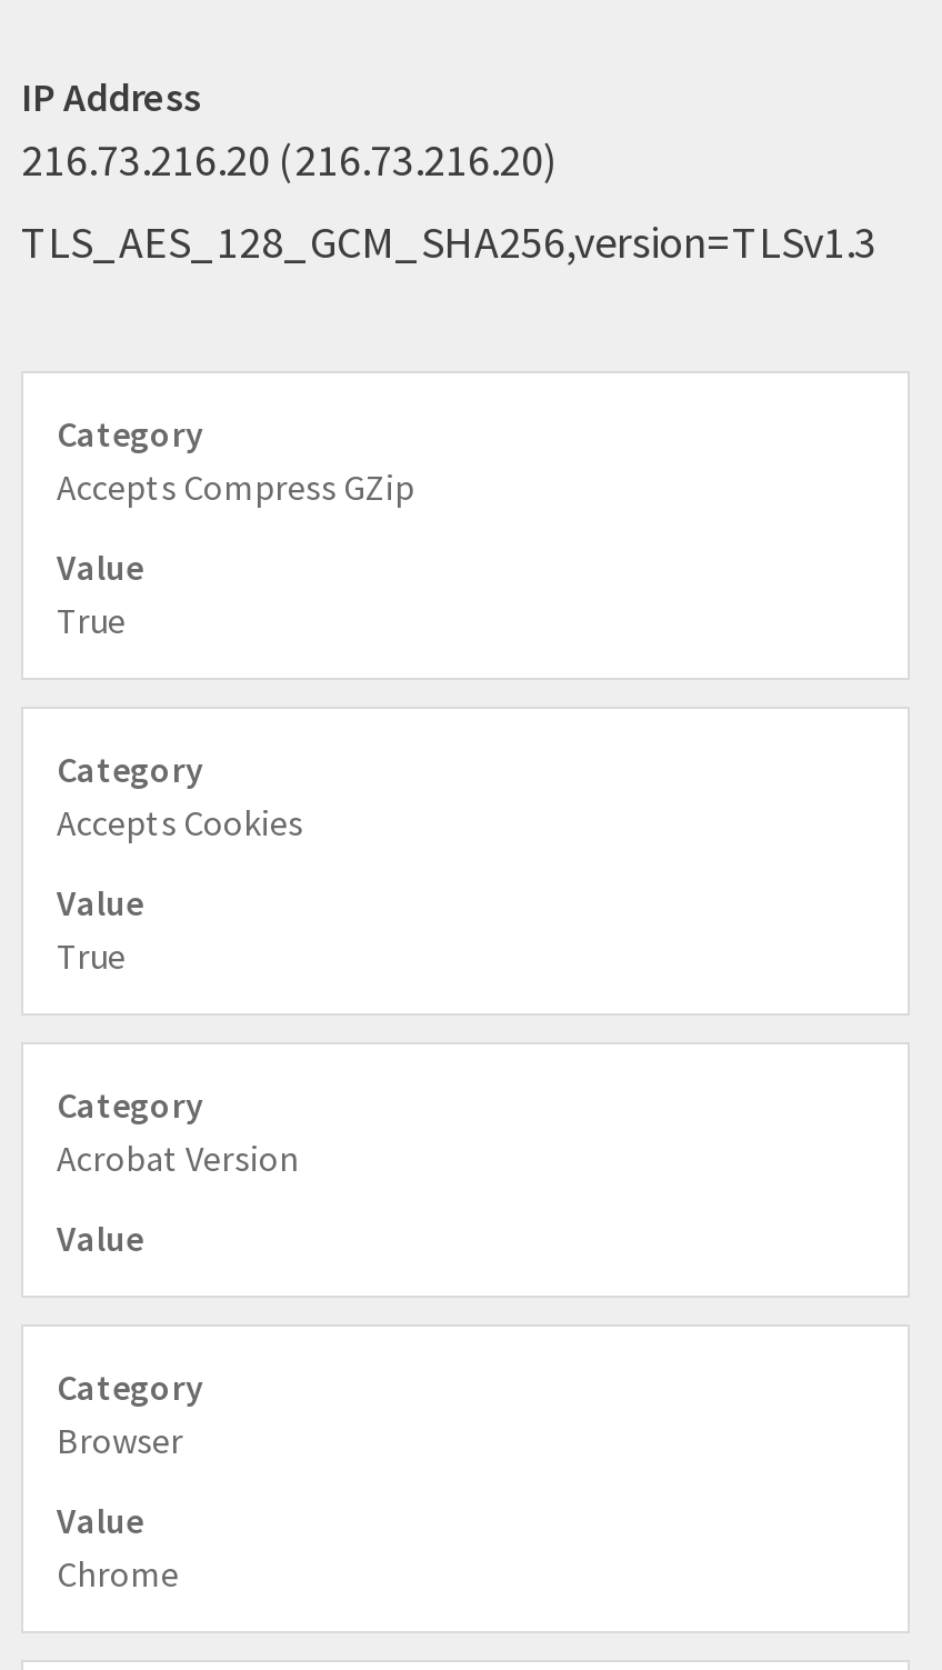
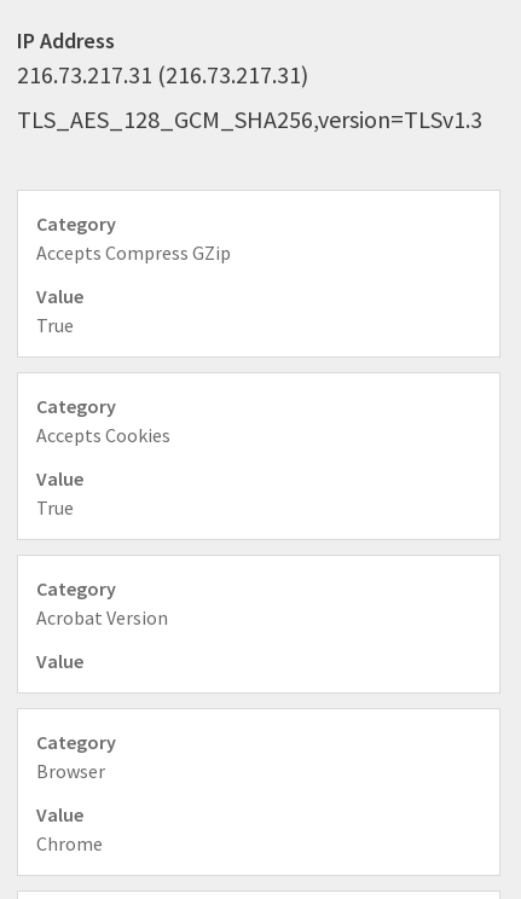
[21,131,557,187] 216.73.216.20 (216.73.216.20) -> [17,59,308,90] 216.73.217.31 (216.73.217.31)

